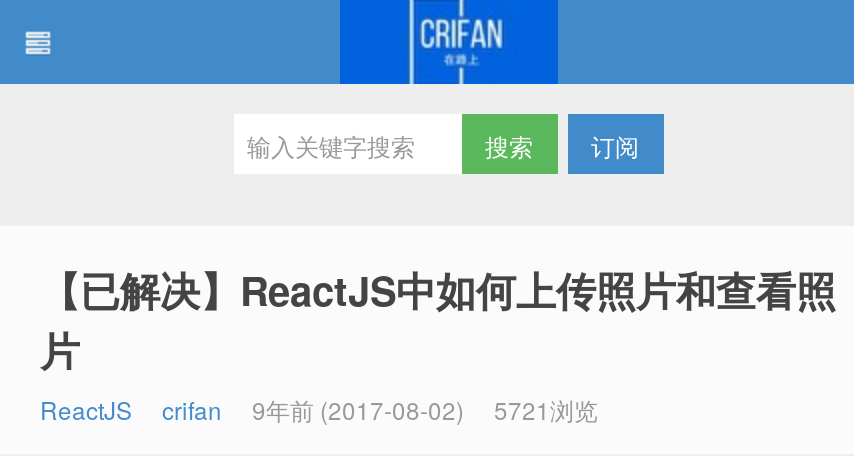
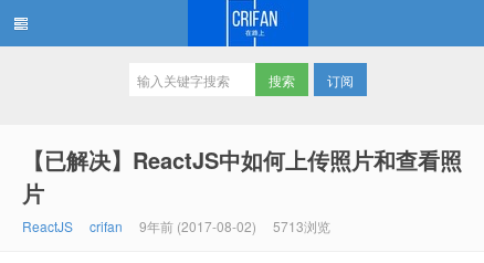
[40,392,598,426] ReactJS crifan 9年前 (2017-08-02) 5721浏览 -> [22,217,330,235] ReactJS crifan 9年前 (2017-08-02) 5713浏览

